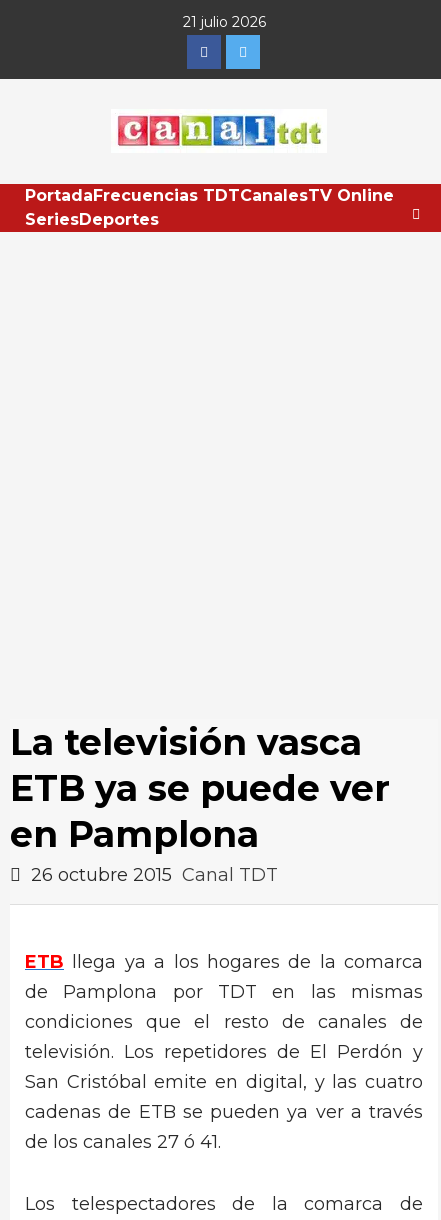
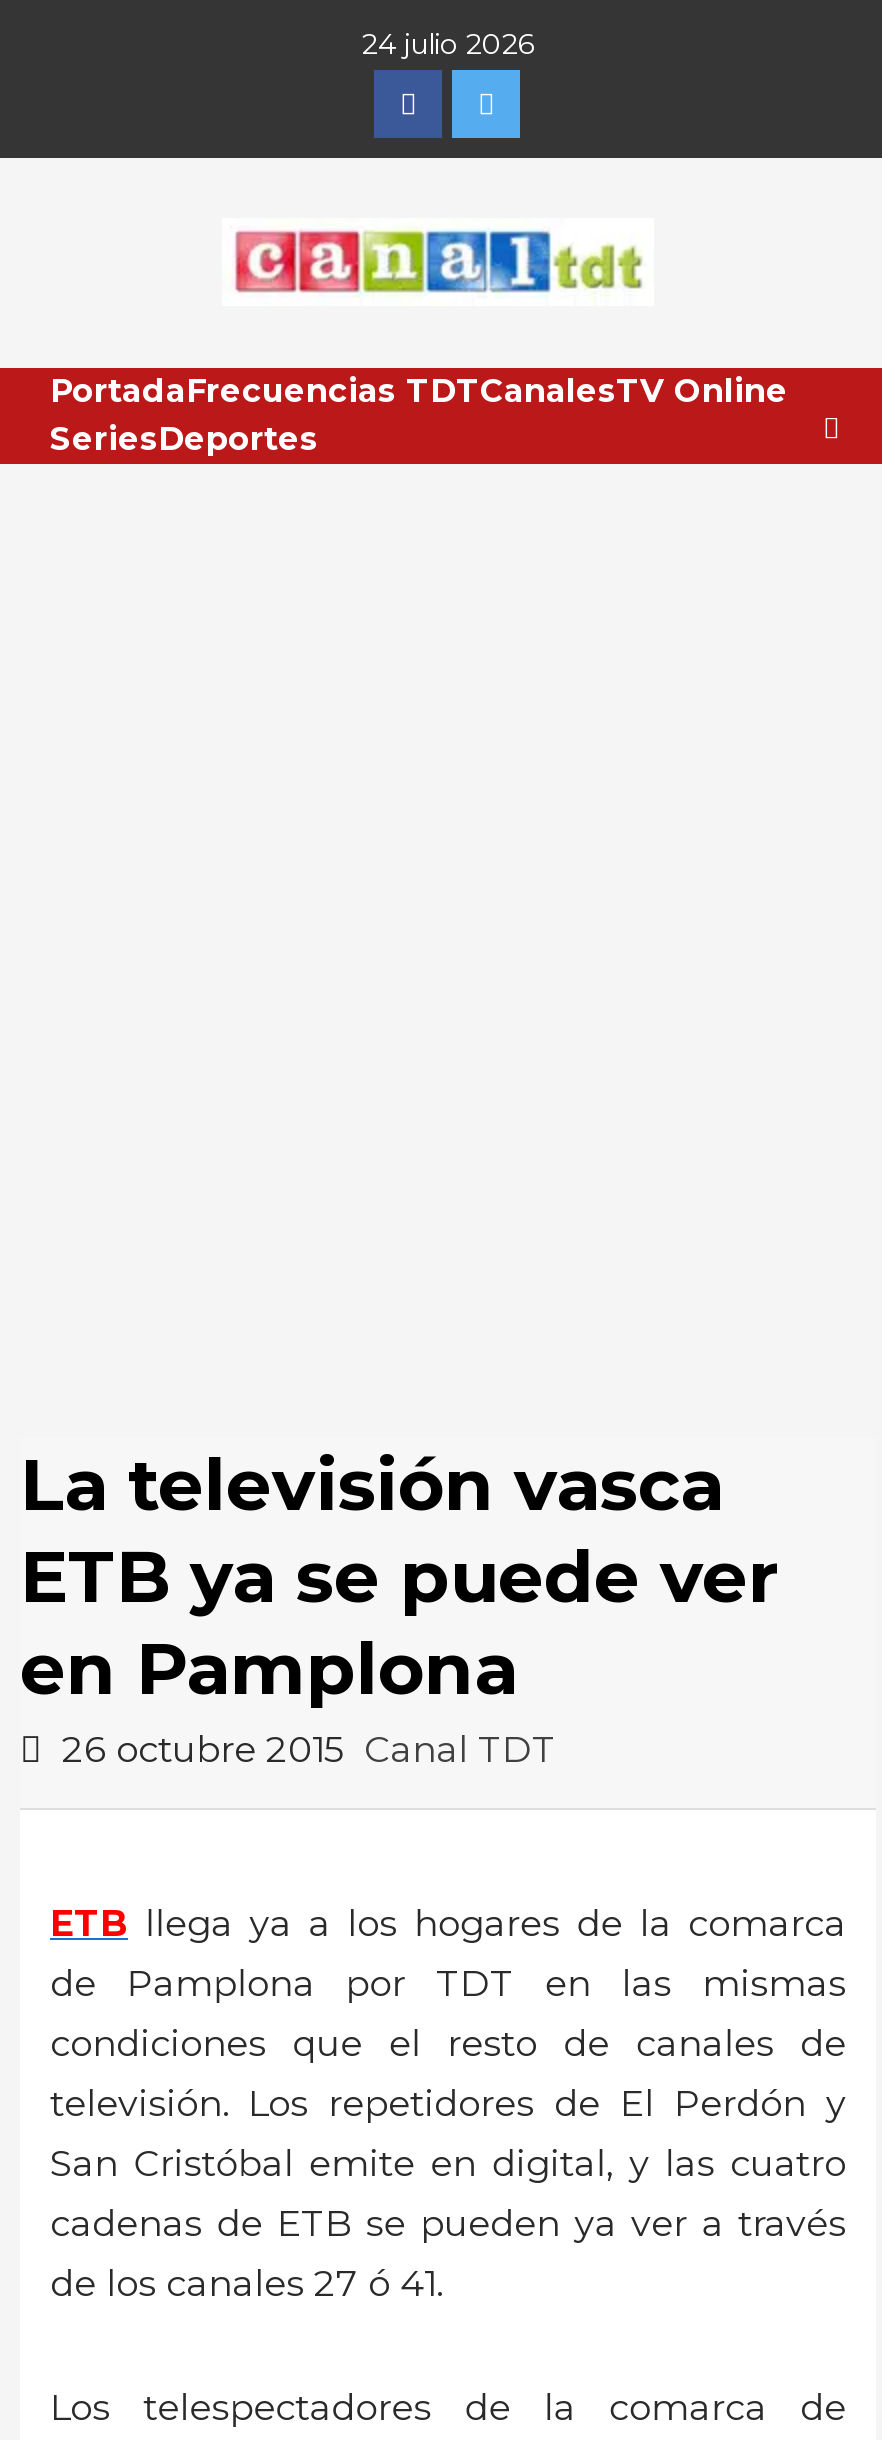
[182,13,265,31] 21 julio 2026 -> [362,26,534,62] 24 julio 2026

